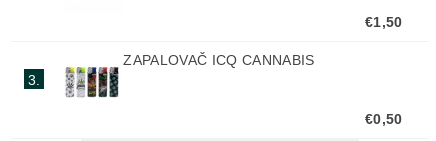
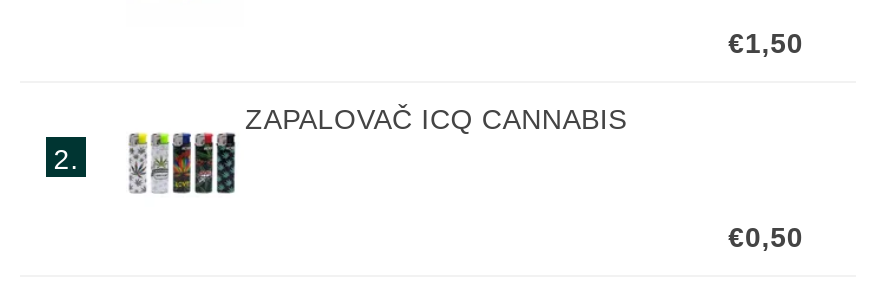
[28,72,40,88] 3. -> [54,143,79,175] 2.

